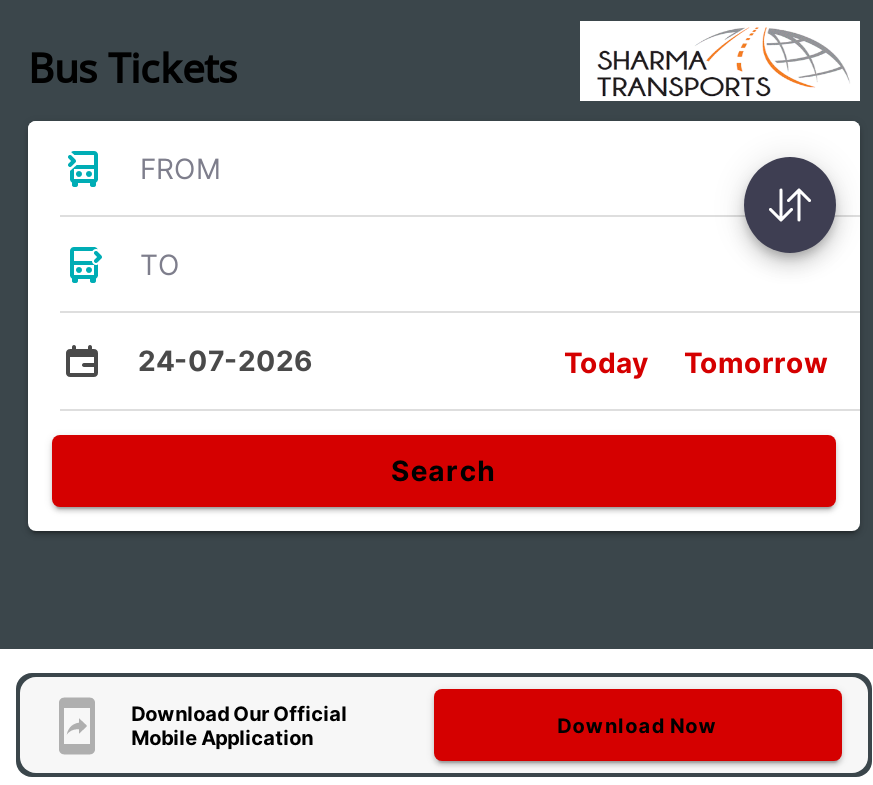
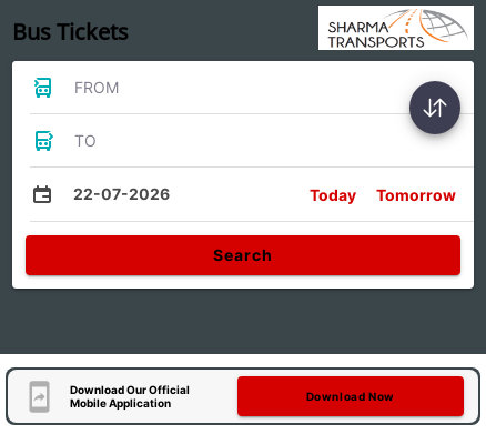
[138,343,312,377] 24-07-2026 -> [73,184,170,203] 22-07-2026

